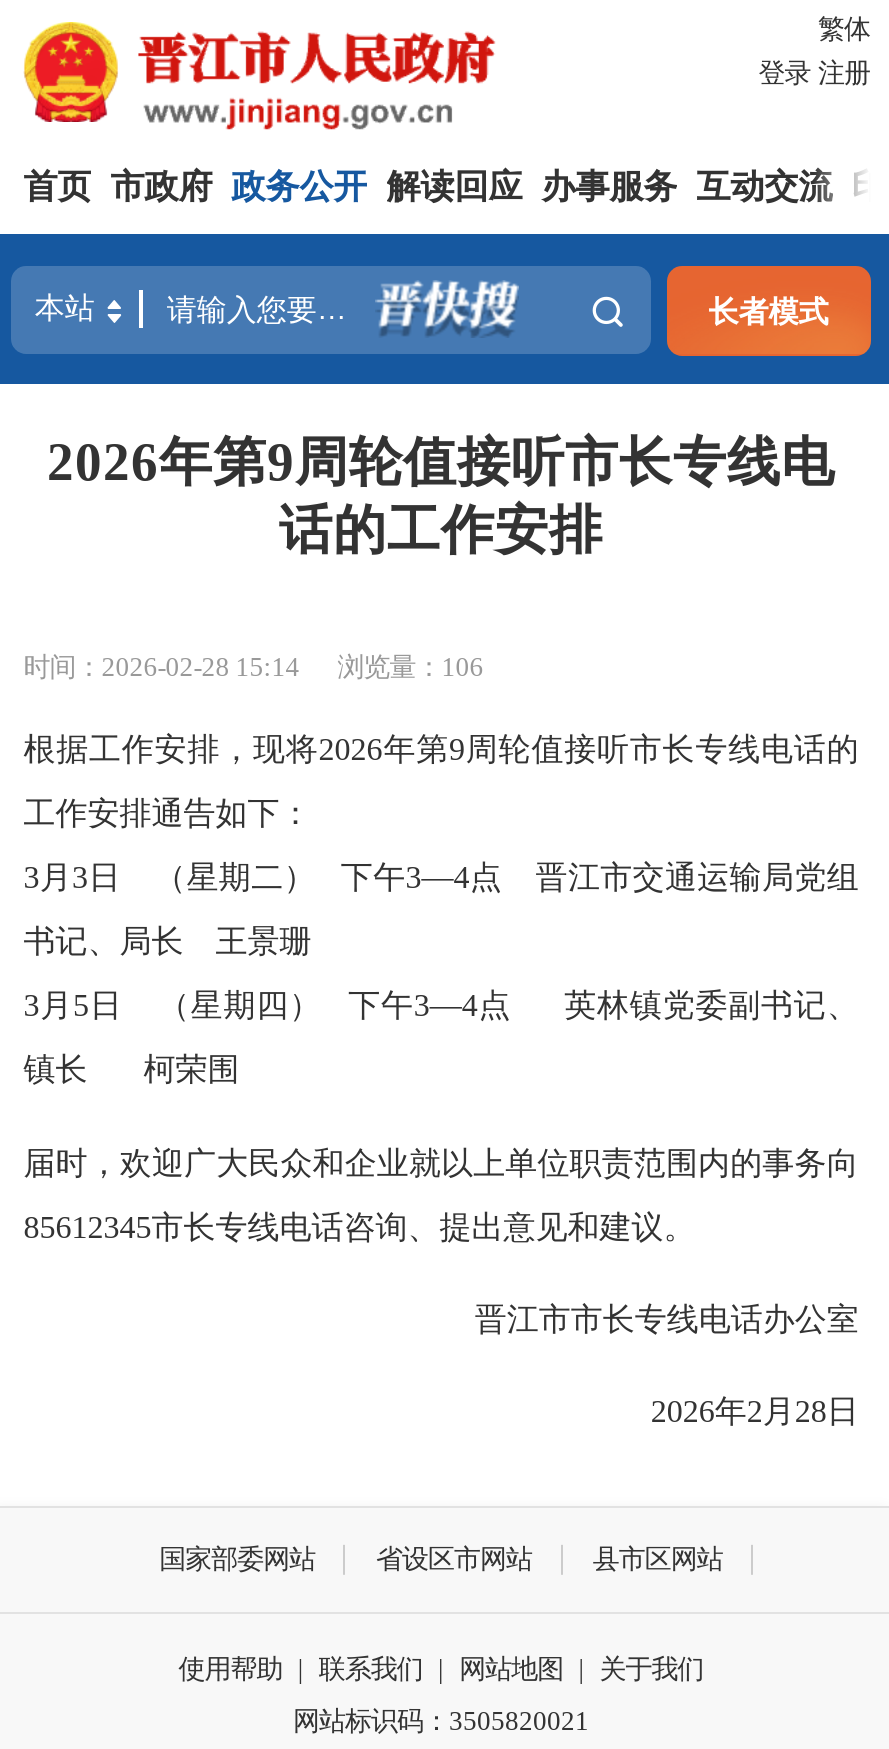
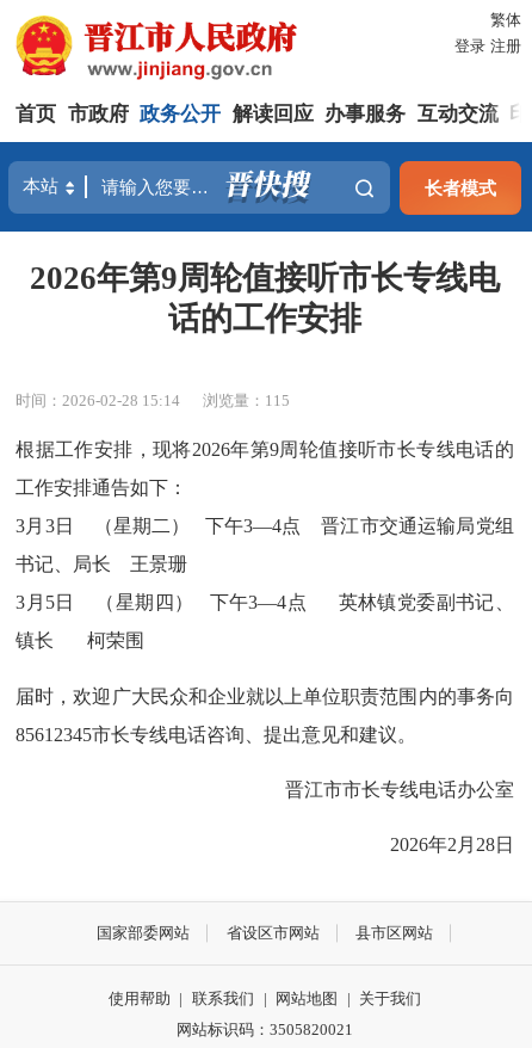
[23,652,483,682] 时间：2026-02-28 15:14 浏览量：106 -> [16,392,290,410] 时间：2026-02-28 15:14 浏览量：115

